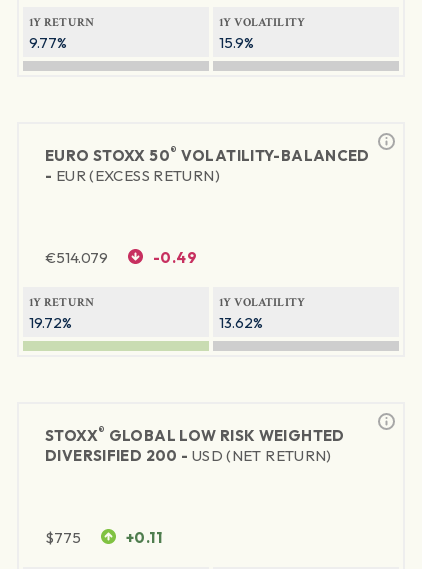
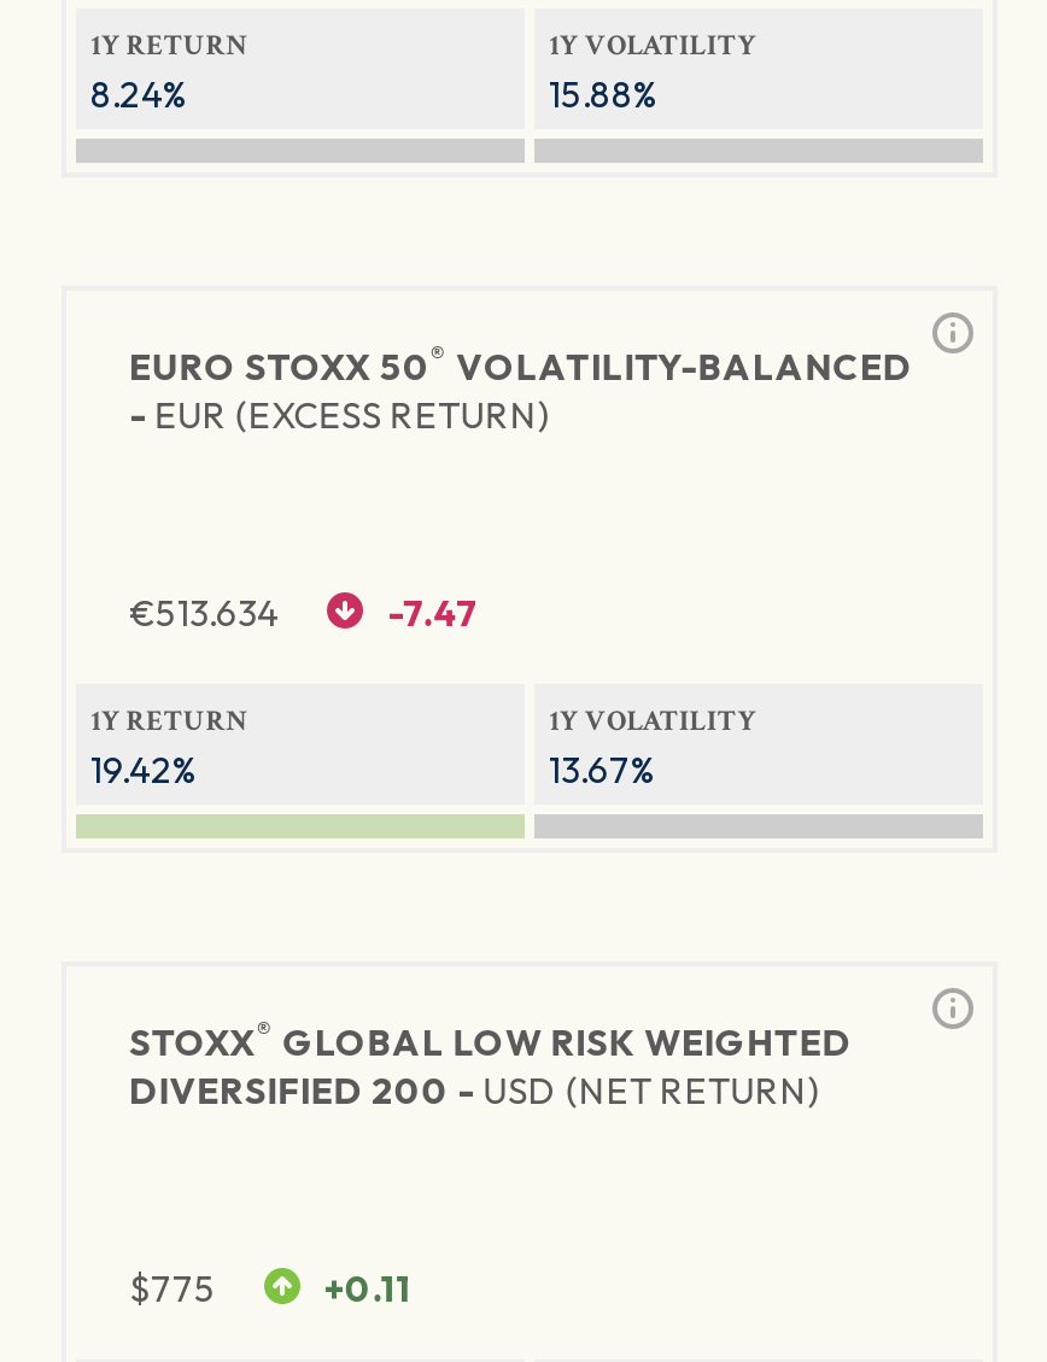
[29,33,67,52] 9.77% -> [90,71,187,117] 8.24%
[219,33,254,52] 15.9% -> [549,71,657,117] 15.88%
[45,248,108,267] €514.079 -> [129,590,279,636] €513.634
[153,248,197,267] -0.49 -> [387,590,479,636] -7.47
[29,313,72,332] 19.72% -> [90,747,197,793] 19.42%
[219,313,263,332] 13.62% -> [549,747,655,793] 13.67%

